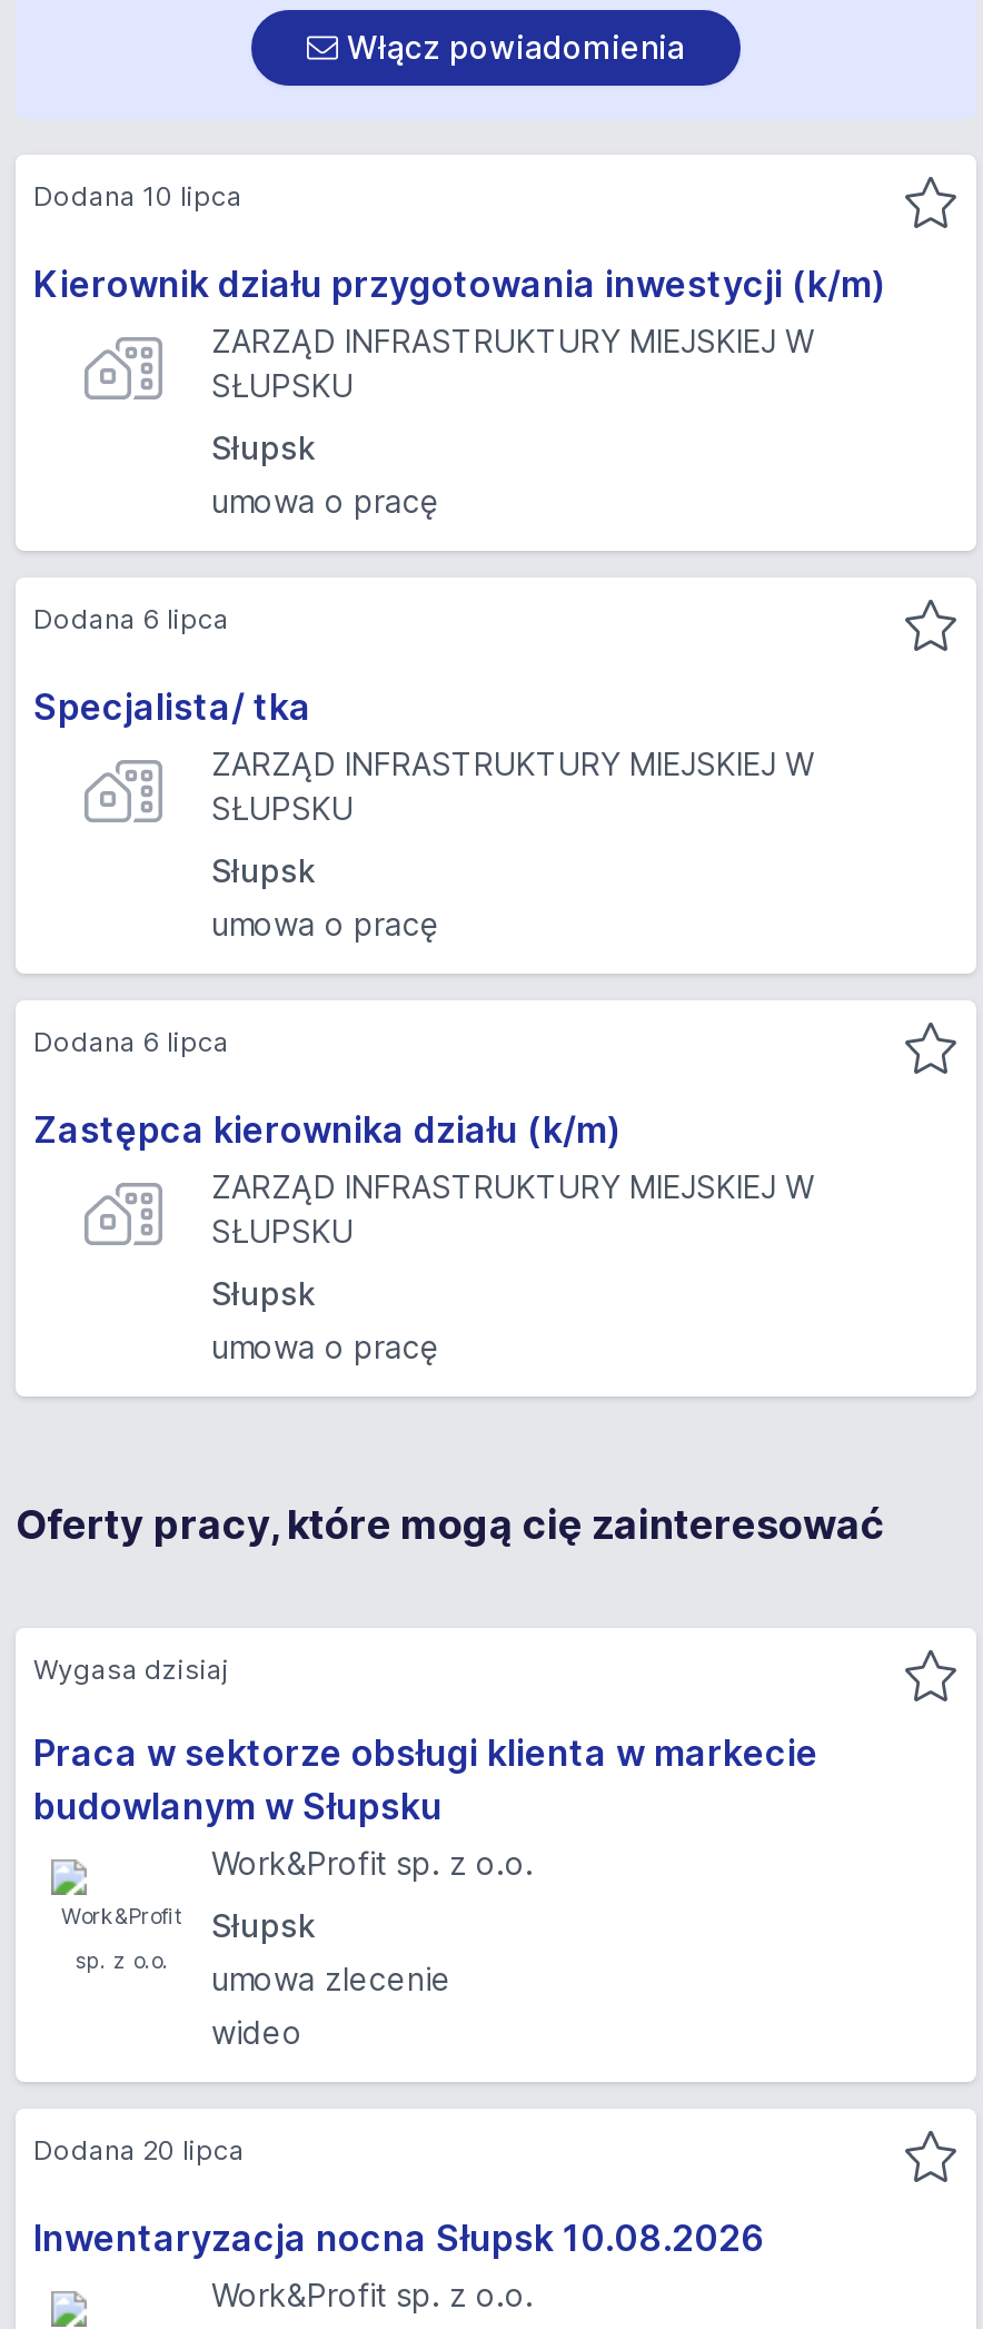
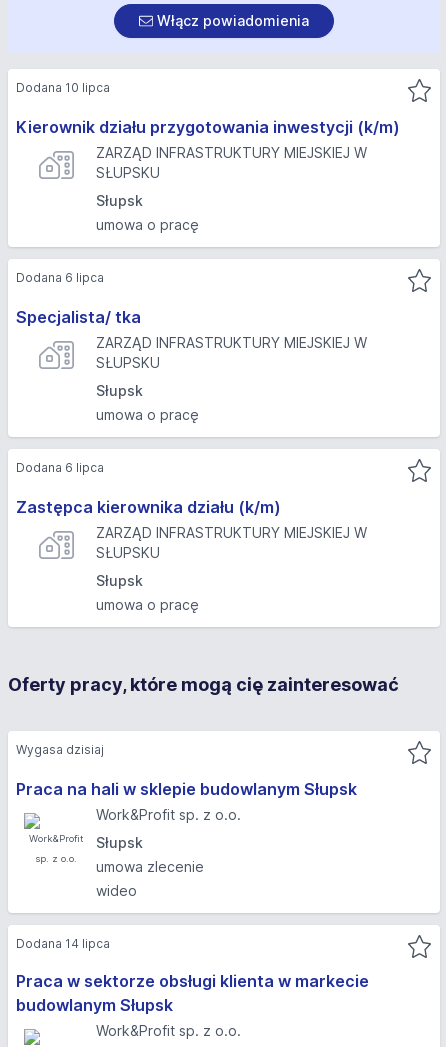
moved [33,1730,818,1775] -> [16,971,369,991]: Praca w sektorze obsługi klienta w markecie
[33,1784,443,1828] budowlanym w Słupsku -> [16,779,357,799] Praca na hali w sklepie budowlanym Słupsk
moved [211,1844,534,2051] -> [96,806,241,899]: Work&Profit sp. z o.o. | Słupsk | umowa zlecenie | wideo
[33,2133,245,2167] Dodana 20 lipca -> [16,936,110,951] Dodana 14 lipca
[33,2215,765,2260] Inwentaryzacja nocna Słupsk 10.08.2026 -> [16,995,173,1015] budowlanym Słupsk

